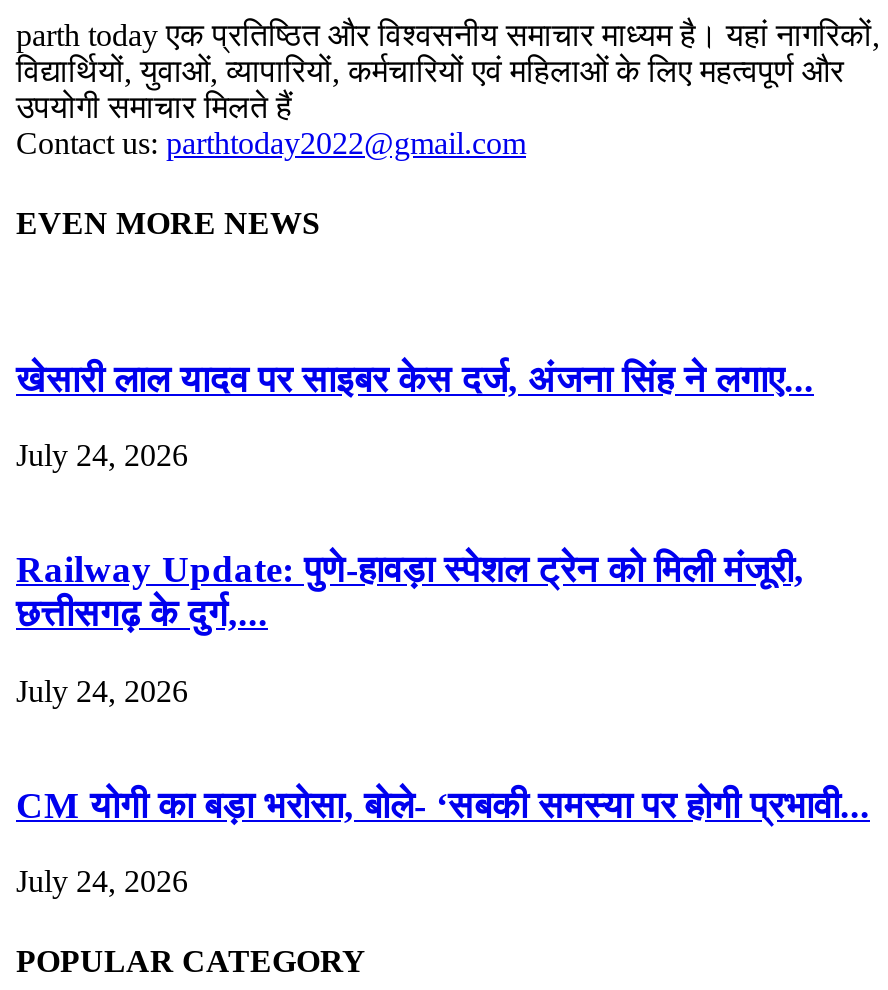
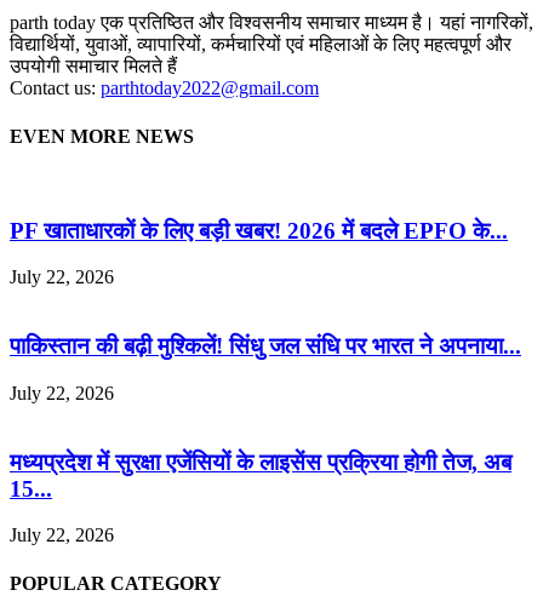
[16,357,814,399] खेसारी लाल यादव पर साइबर केस दर्ज, अंजना सिंह ने लगाए... -> [10,218,508,243] PF खाताधारकों के लिए बड़ी खबर! 2026 में बदले EPFO के...
[16,439,188,473] July 24, 2026 -> [10,267,114,288] July 22, 2026
[16,548,804,634] Railway Update: पुणे-हावड़ा स्पेशल ट्रेन को मिली मंजूरी, | छत्तीसगढ़ के दुर्ग,... -> [10,333,521,359] पाकिस्तान की बढ़ी मुश्किलें! सिंधु जल संधि पर भारत ने अपनाया...
[16,674,188,708] July 24, 2026 -> [10,383,114,403] July 22, 2026
[16,783,870,825] CM योगी का बड़ा भरोसा, बोले- ‘सबकी समस्या पर होगी प्रभावी... -> [10,449,511,501] मध्यप्रदेश में सुरक्षा एजेंसियों के लाइसेंस प्रक्रिया होगी तेज, अब | 15...
[16,865,188,899] July 24, 2026 -> [10,525,114,546] July 22, 2026

